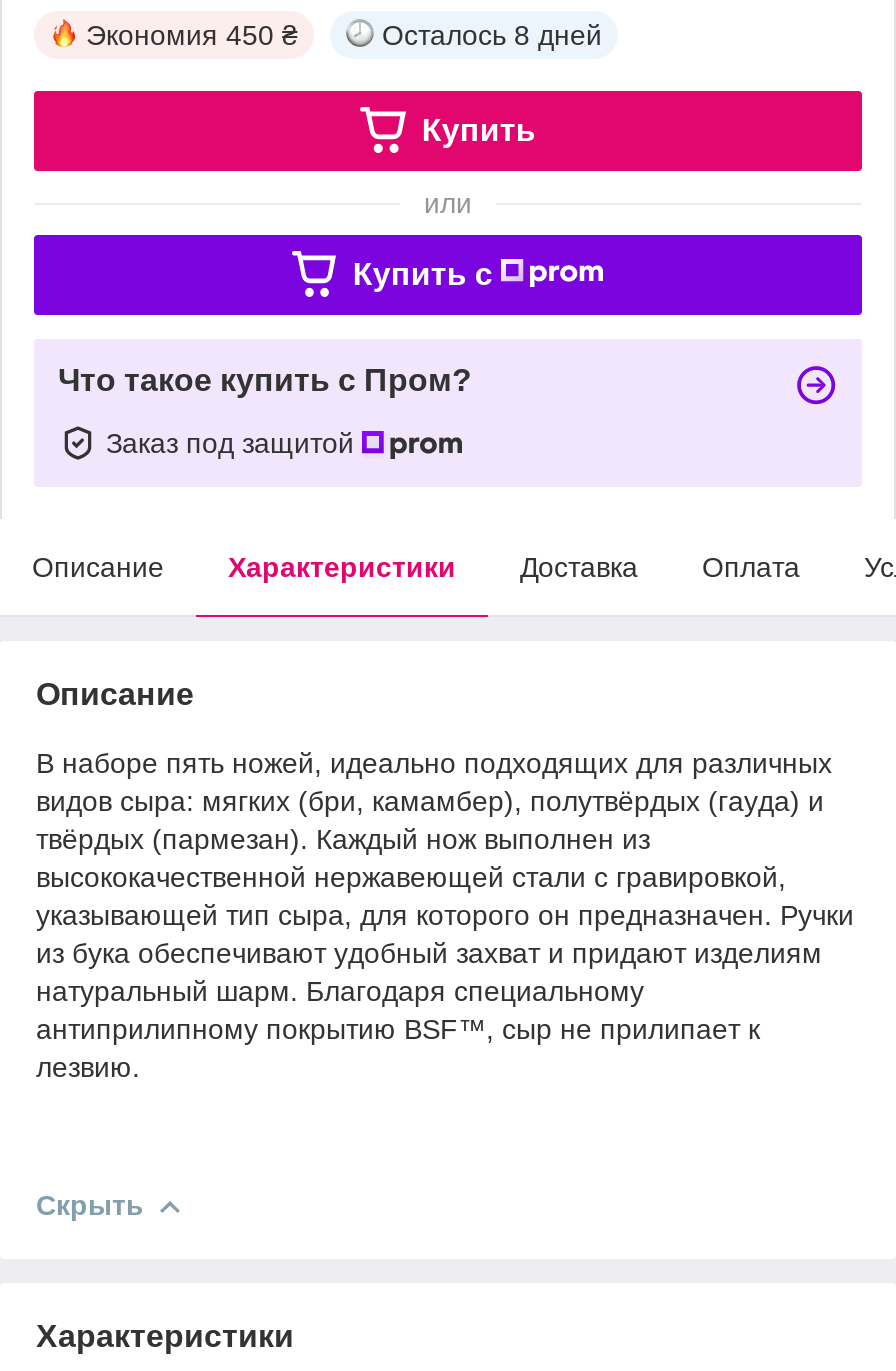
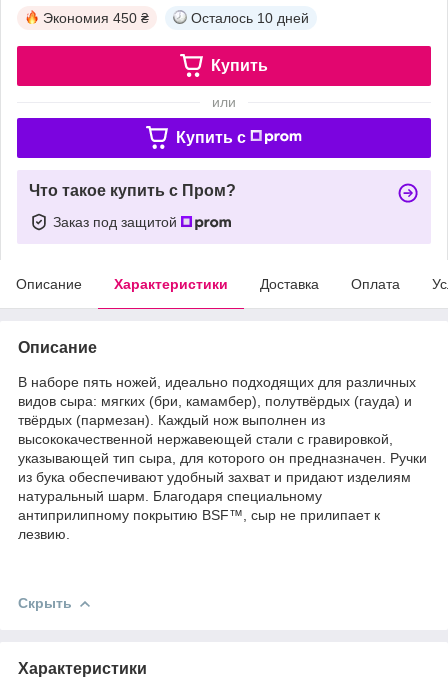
[382,19,602,51] Осталось 8 дней -> [191,10,309,26] Осталось 10 дней

